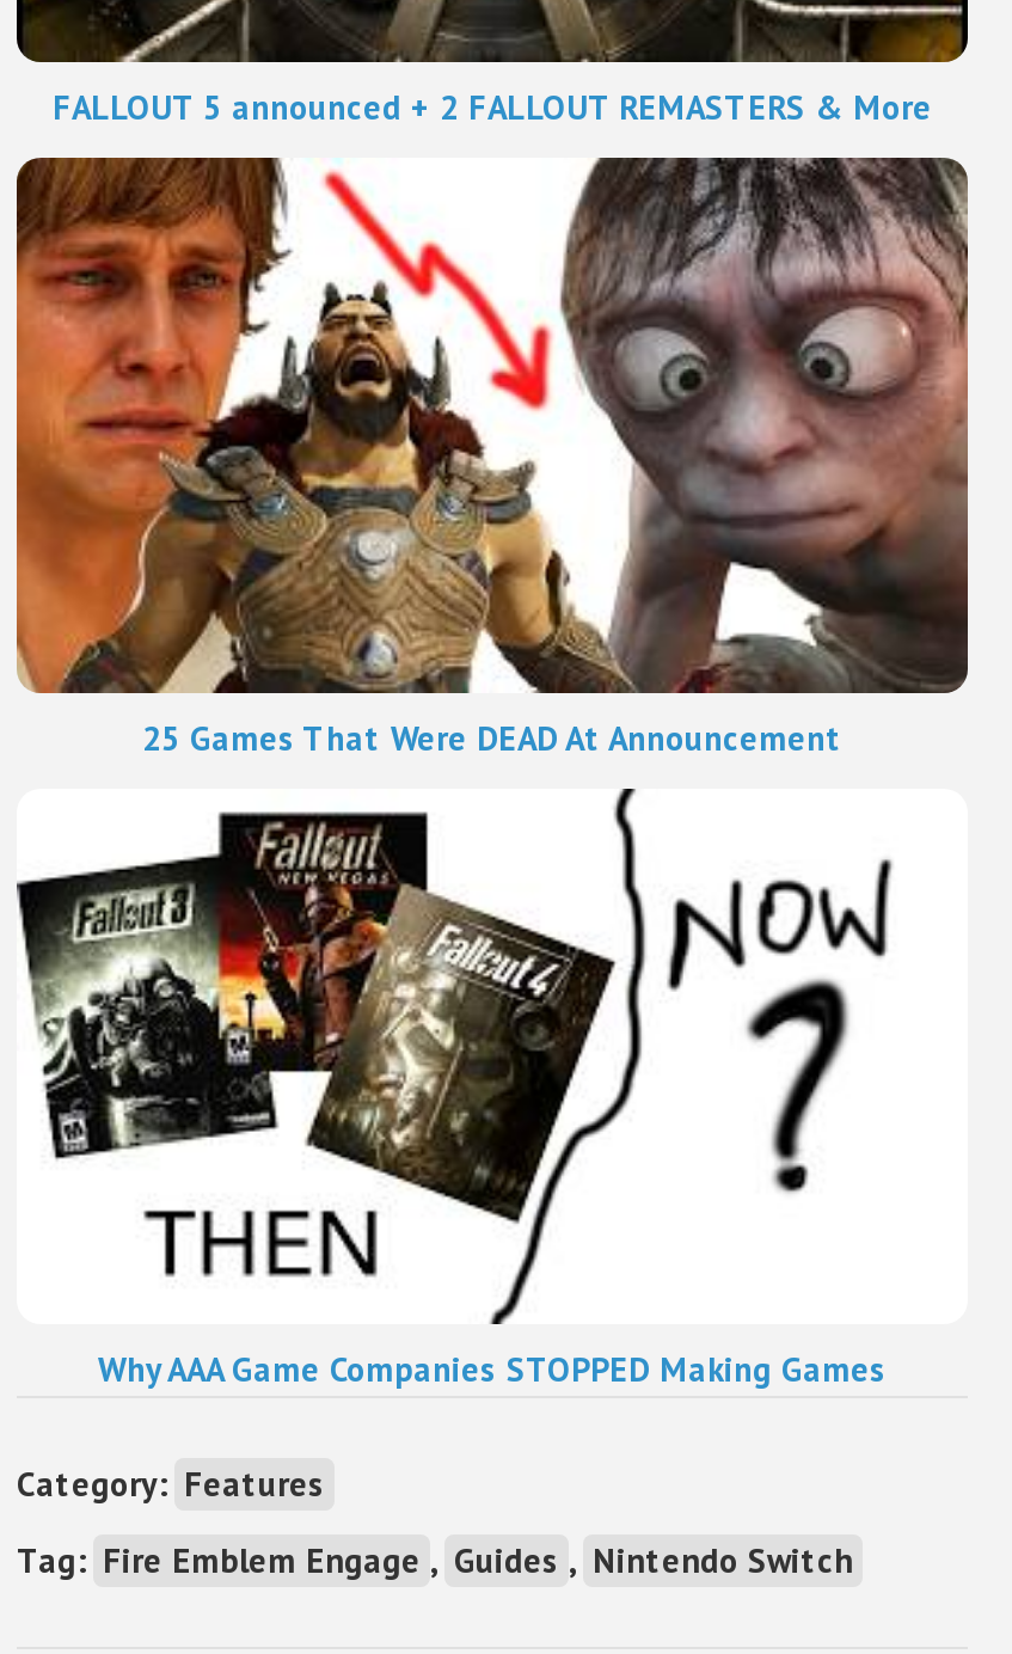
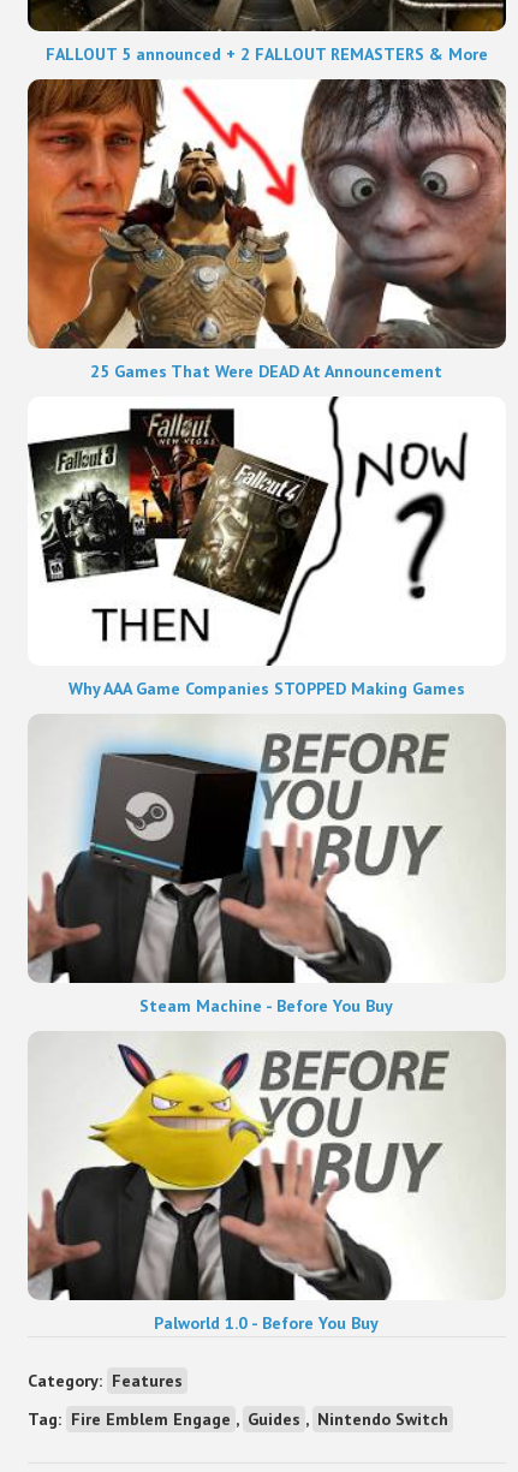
none -> [26,1032,506,1334] [image] | Palworld 1.0 - Before You Buy
none -> [28,715,505,1017] [image] | Steam Machine - Before You Buy

